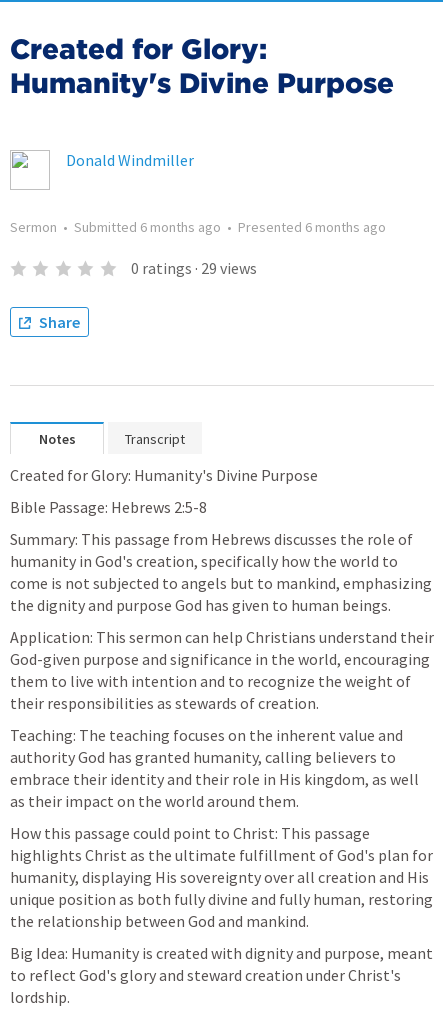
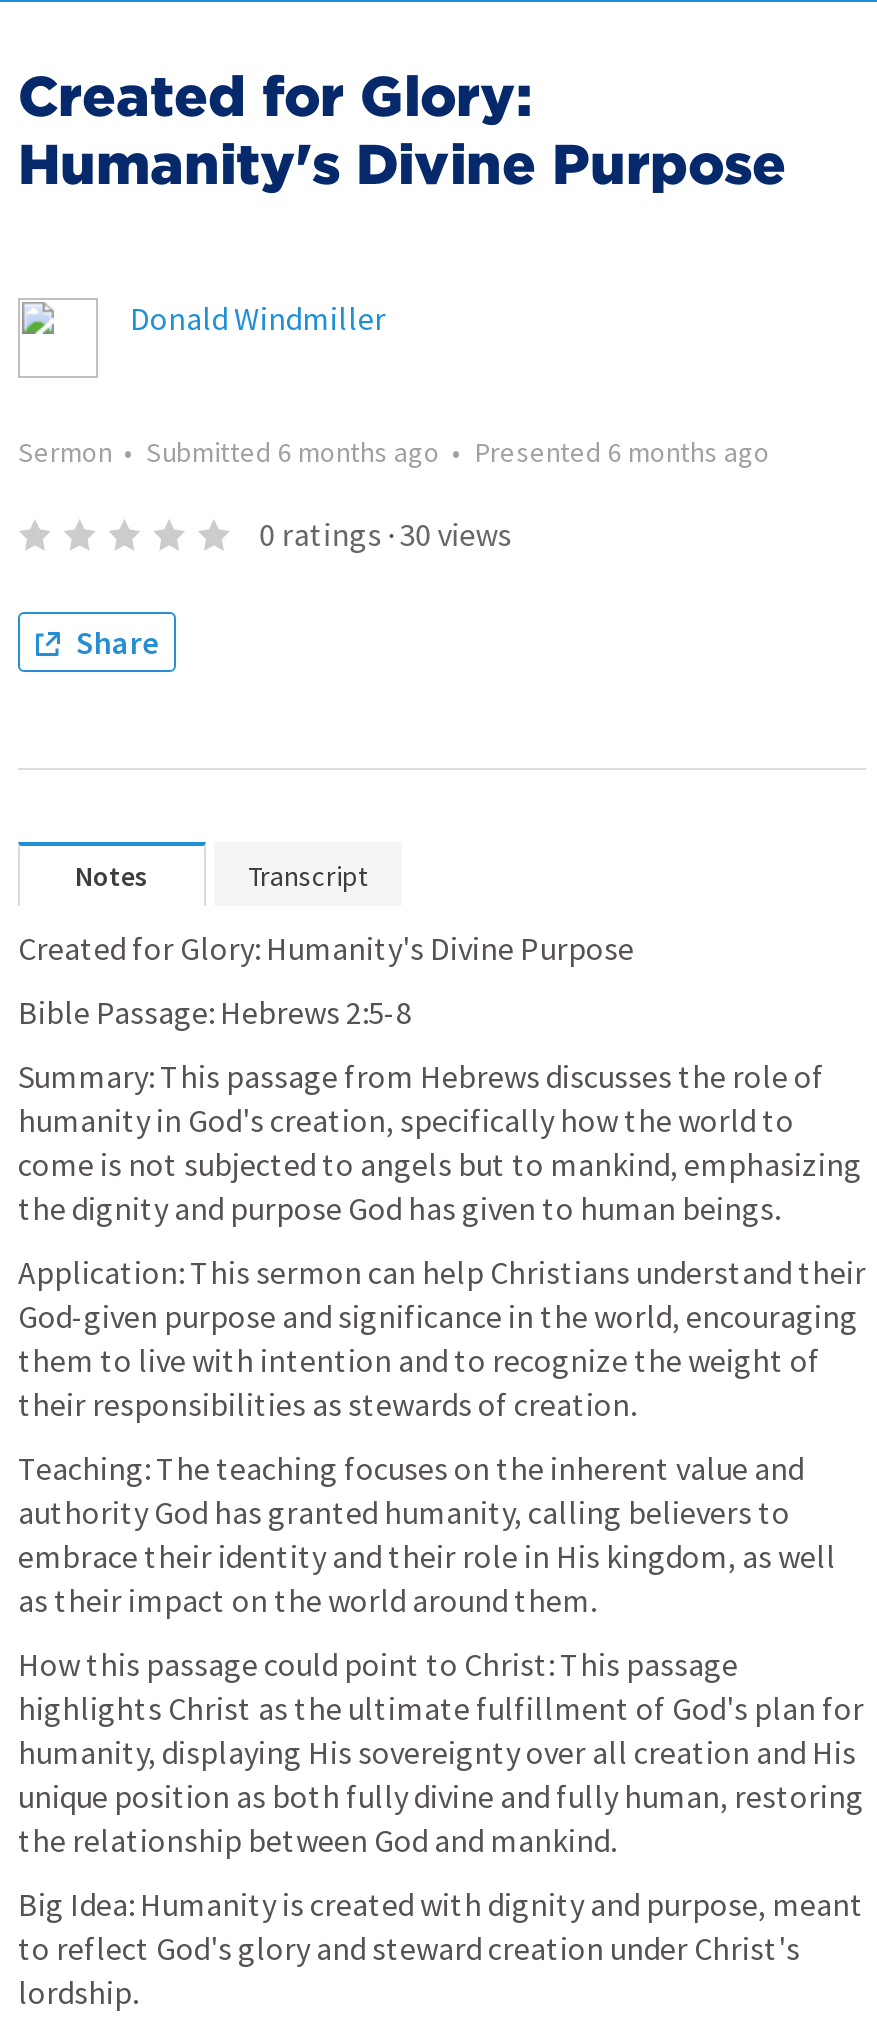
[131,258,257,278] 0 ratings · 29 views -> [259,514,511,554] 0 ratings · 30 views

